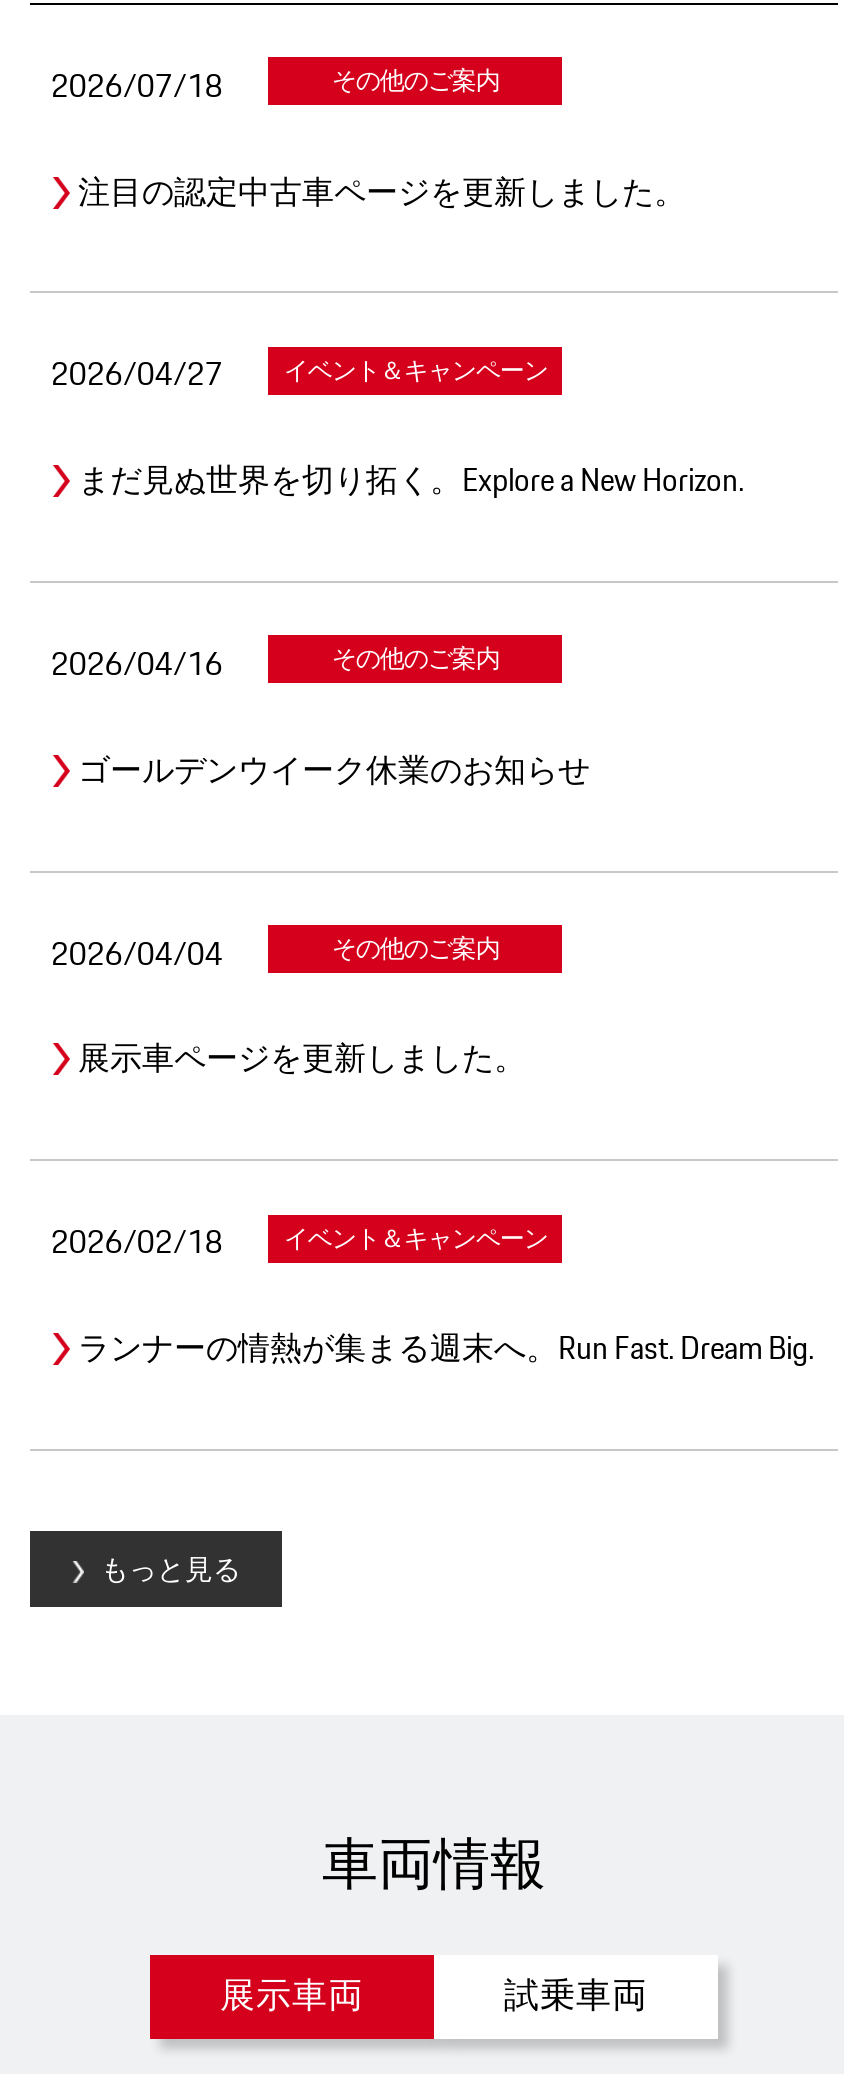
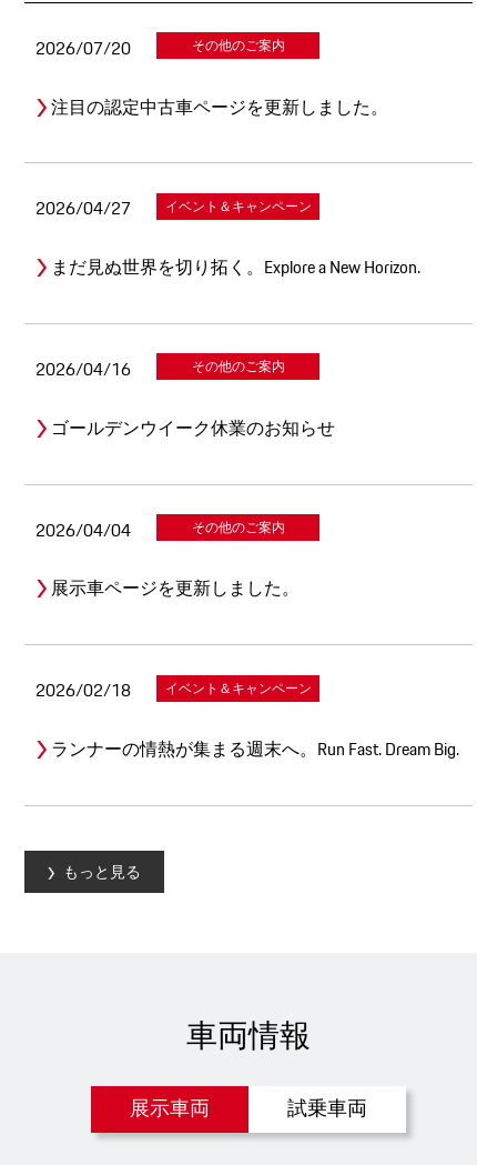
[51,61,223,111] 2026/07/18 -> [36,34,131,62] 2026/07/20

